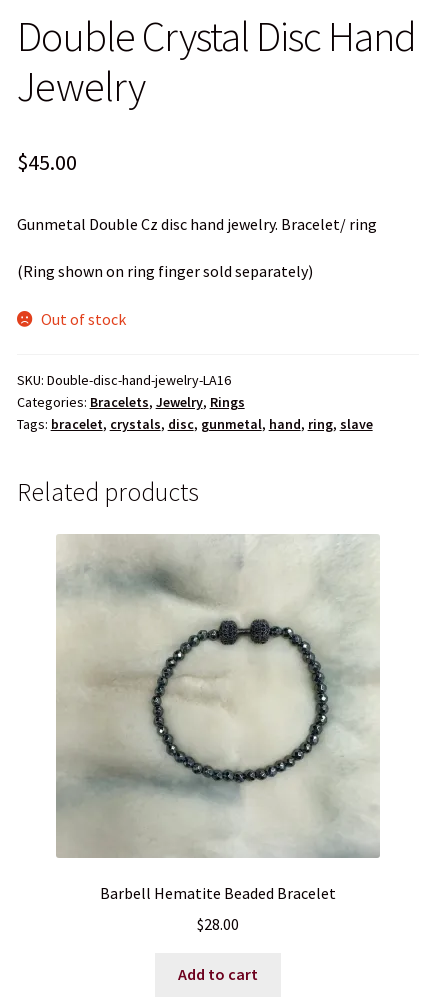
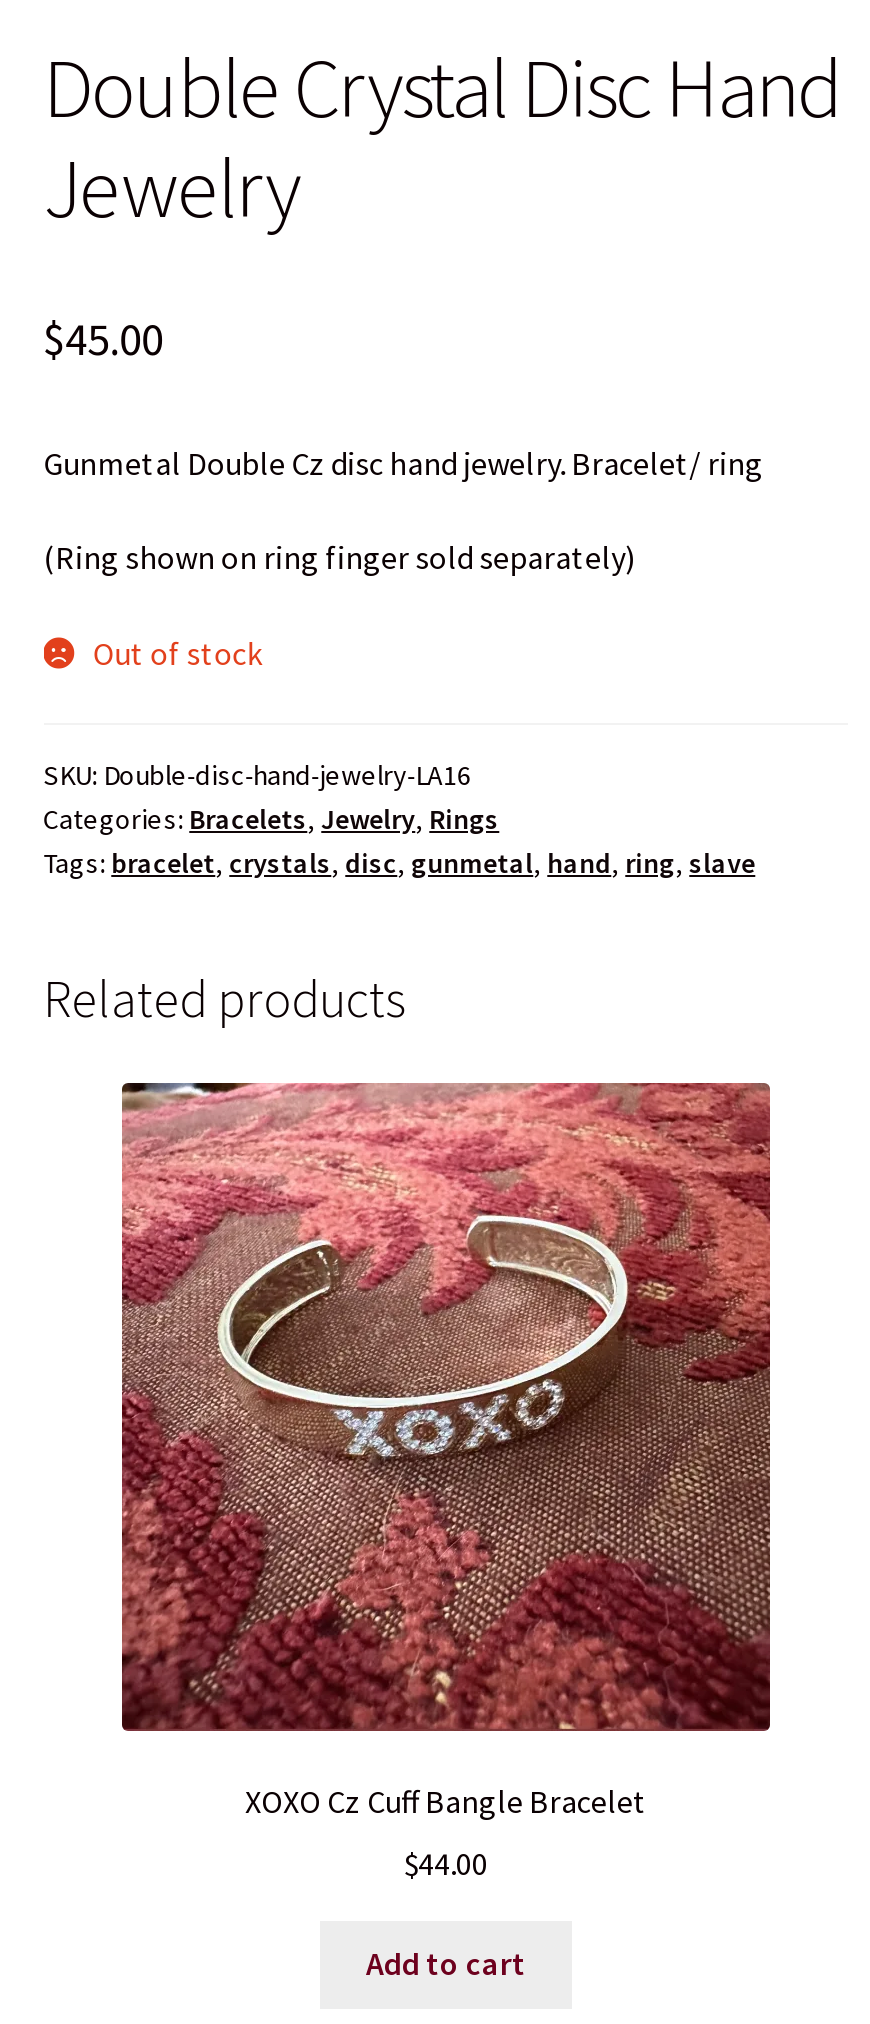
[55,534,380,903] [image] | Barbell Hematite Beaded Bracelet -> [120,1081,772,1821] [image] | XOXO Cz Cuff Bangle Bracelet
[197,914,239,934] $28.00 -> [404,1843,488,1883] $44.00

